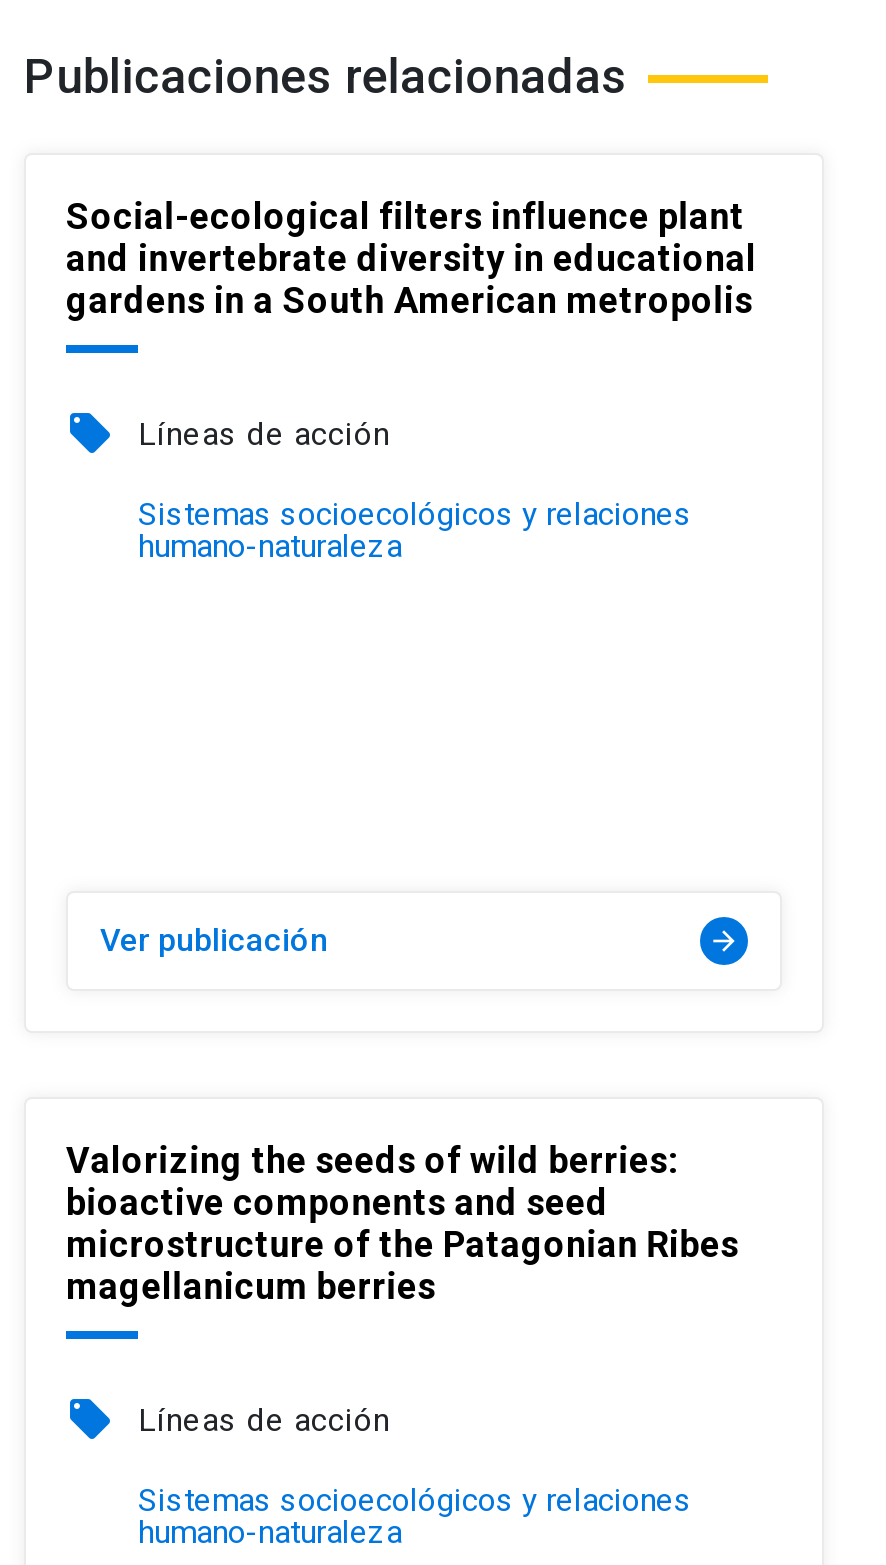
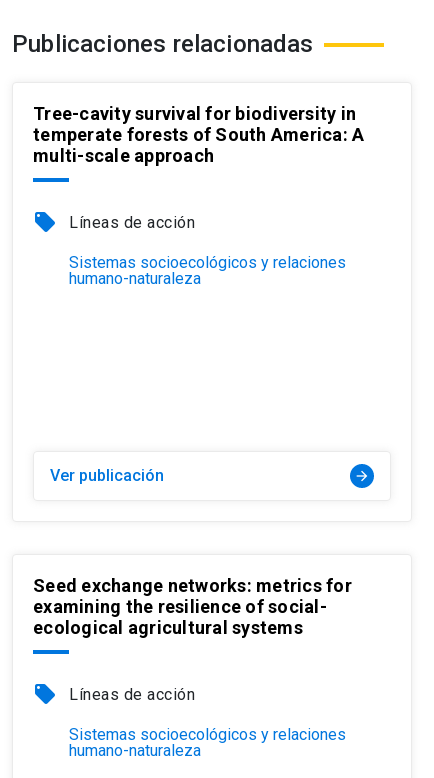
[66,194,756,320] Social-ecological filters influence plant | and invertebrate diversity in educational | gardens in a South American metropolis -> [33,103,364,166] Tree-cavity survival for biodiversity in | temperate forests of South America: A | multi-scale approach
[66,1138,739,1306] Valorizing the seeds of wild berries: | bioactive components and seed | microstructure of the Patagonian Ribes | magellanicum berries -> [33,575,352,638] Seed exchange networks: metrics for | examining the resilience of social- | ecological agricultural systems

